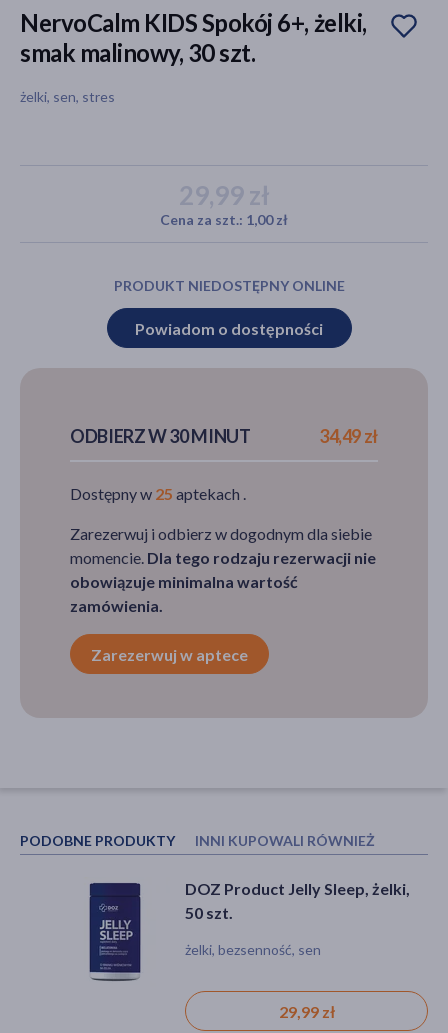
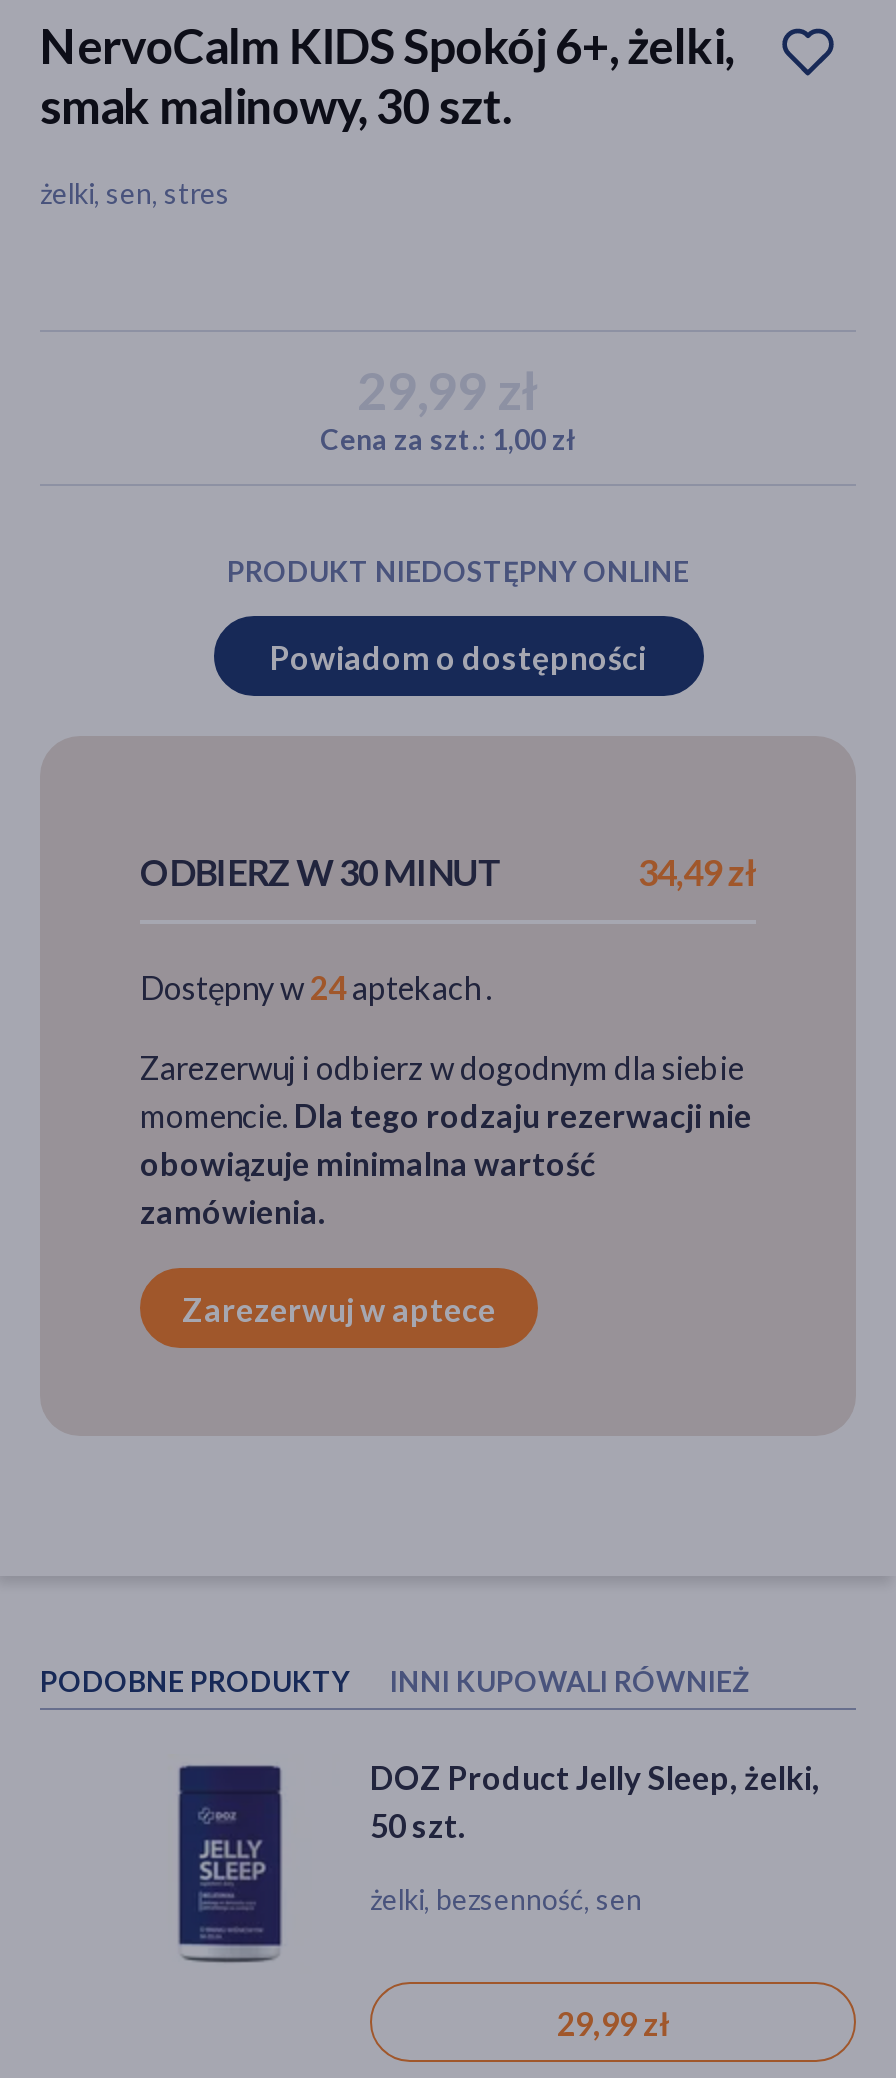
[70,484,246,503] Dostępny w 25 aptekach . -> [140,968,492,1006] Dostępny w 24 aptekach .

